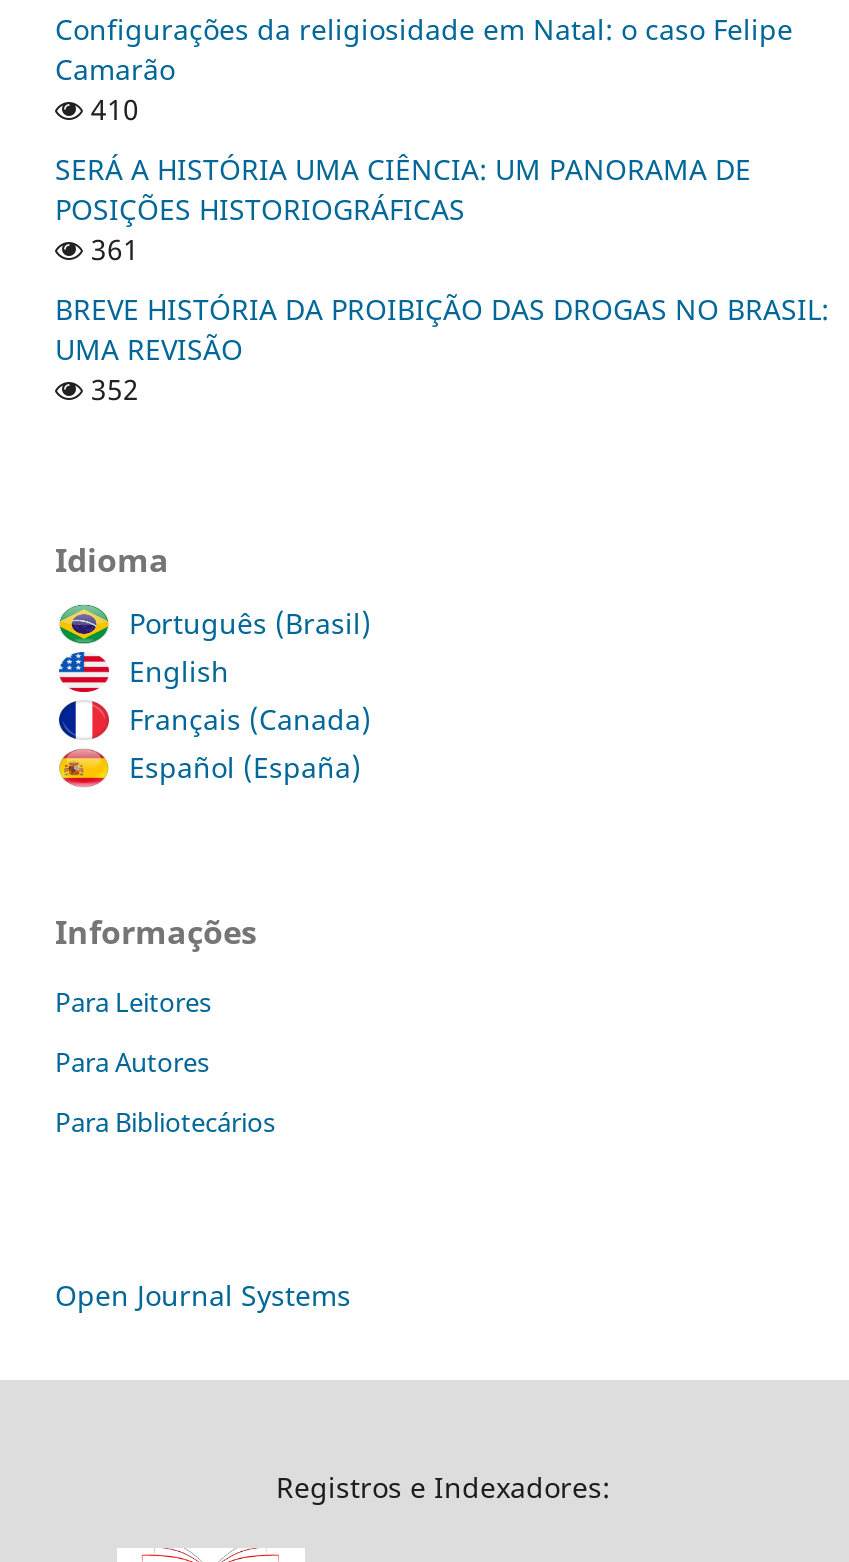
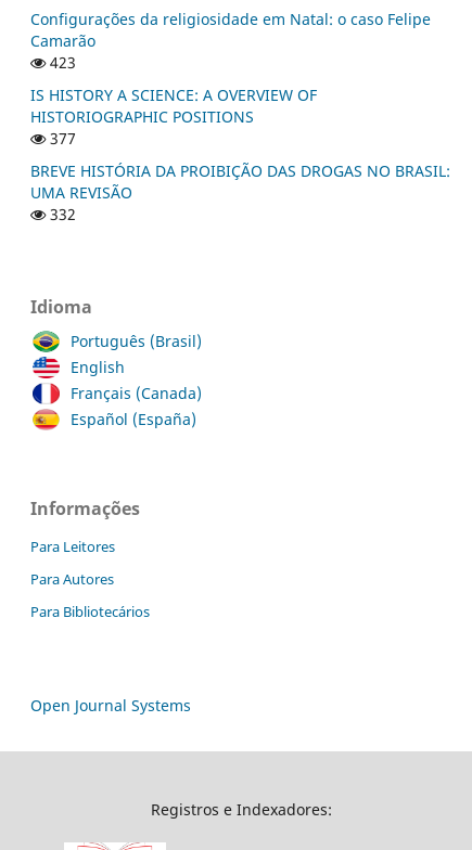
[83,90,139,128] 410 -> [46,52,76,73] 423
[55,150,751,268] SERÁ A HISTÓRIA UMA CIÊNCIA: UM PANORAMA DE | POSIÇÕES HISTORIOGRÁFICAS | 361 -> [30,84,317,148] IS HISTORY A SCIENCE: A OVERVIEW OF | HISTORIOGRAPHIC POSITIONS | 377
[83,370,139,408] 352 -> [46,204,76,224] 332

